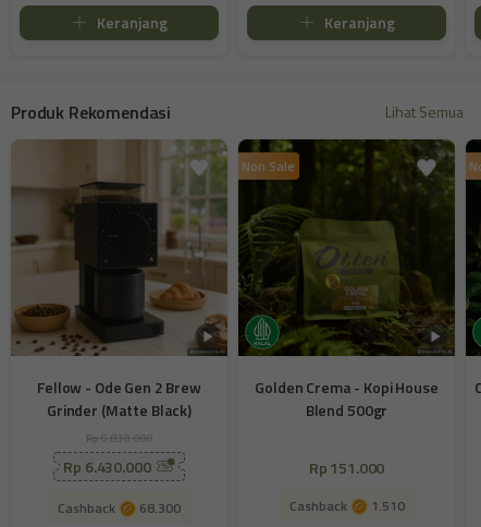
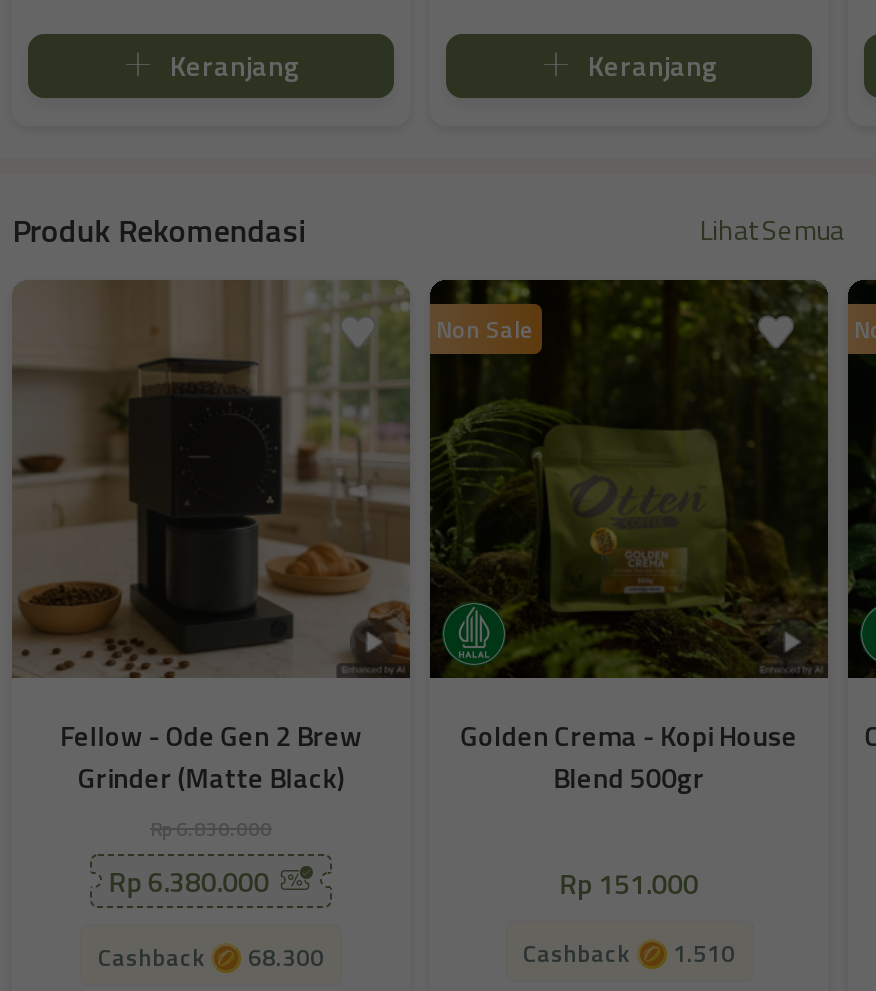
[63,455,151,478] Rp 6.430.000 -> [109,860,269,902] Rp 6.380.000

